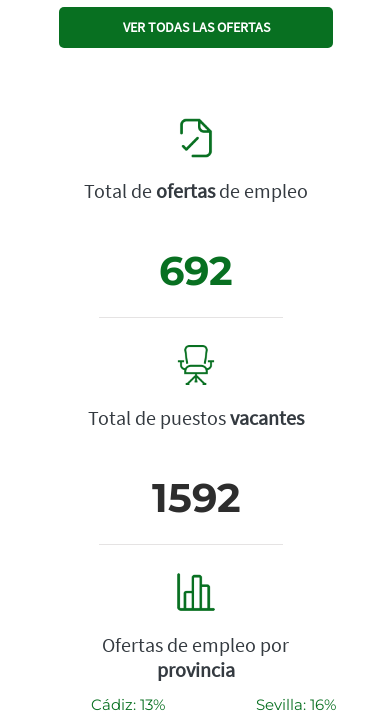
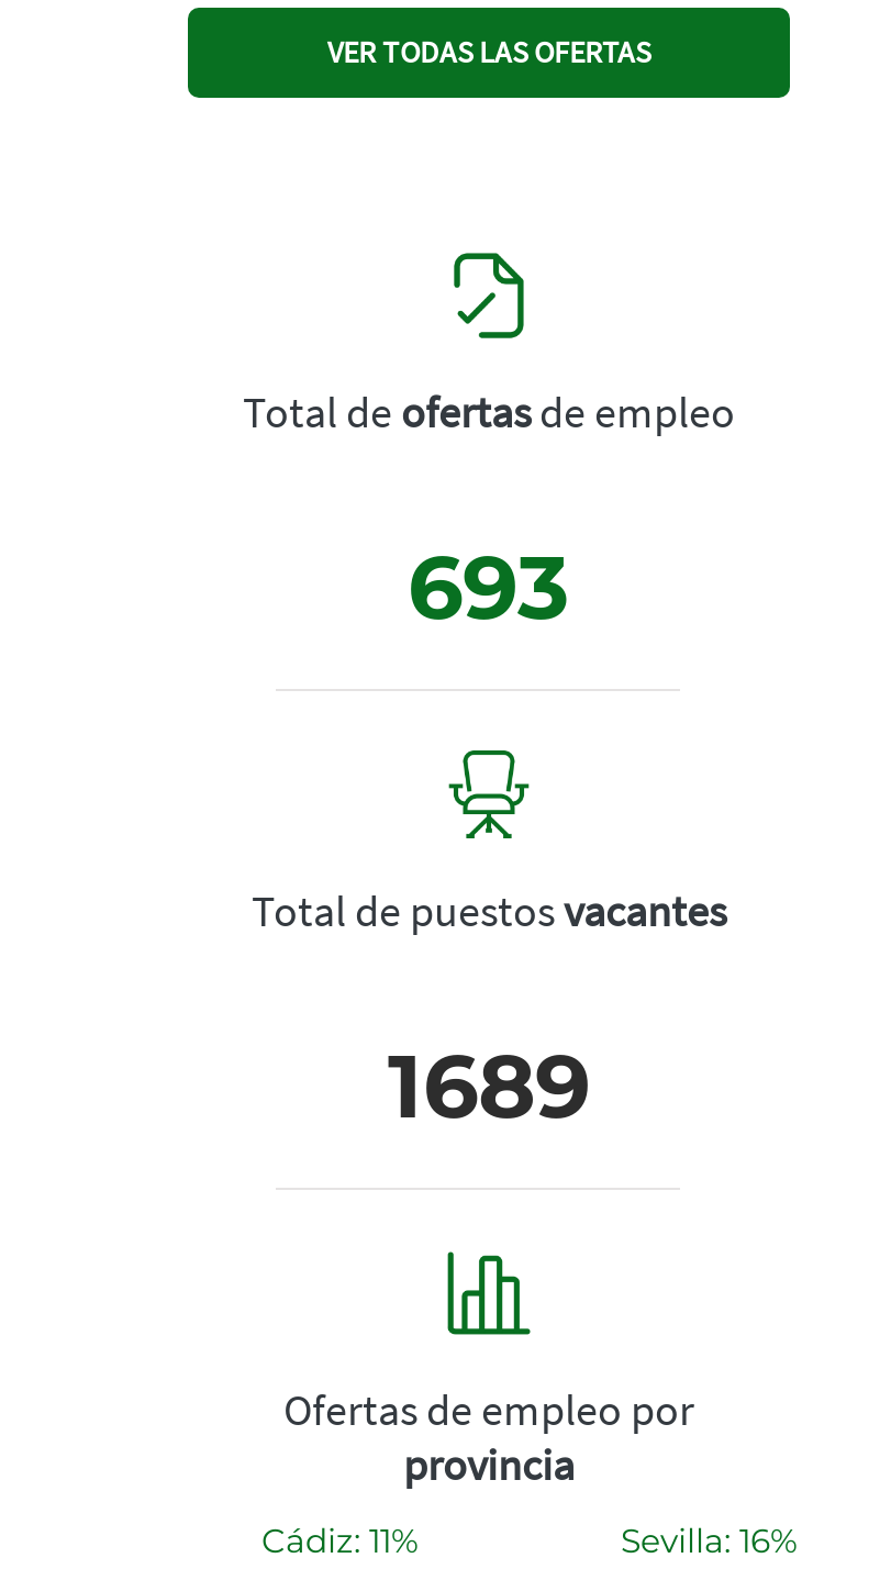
[159,246,233,295] 692 -> [408,532,570,640] 693
[151,473,240,522] 1592 -> [388,1031,590,1139] 1689
[91,695,165,714] Cádiz: 13% -> [261,1519,417,1561] Cádiz: 11%

